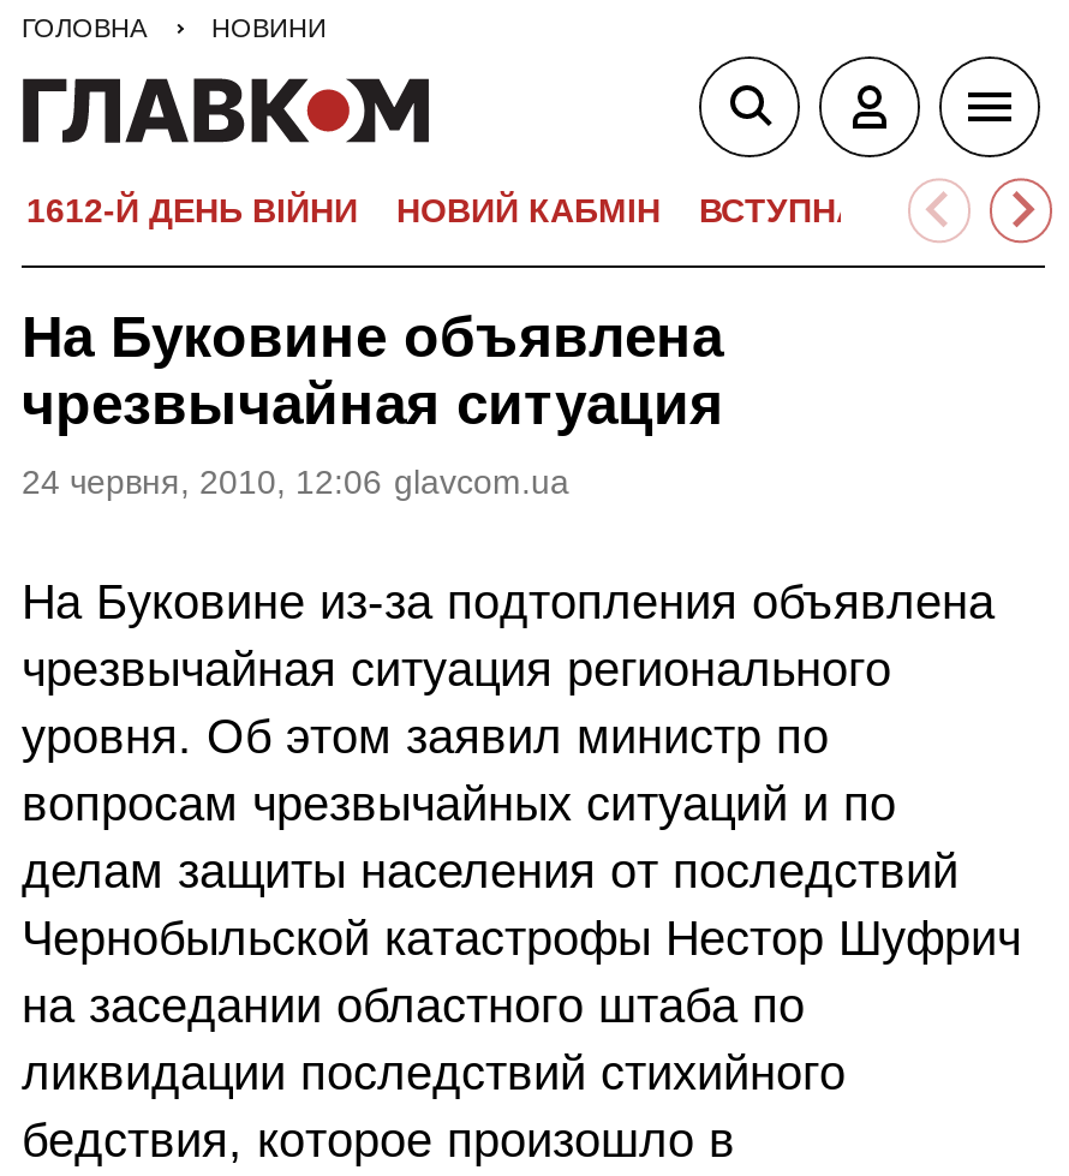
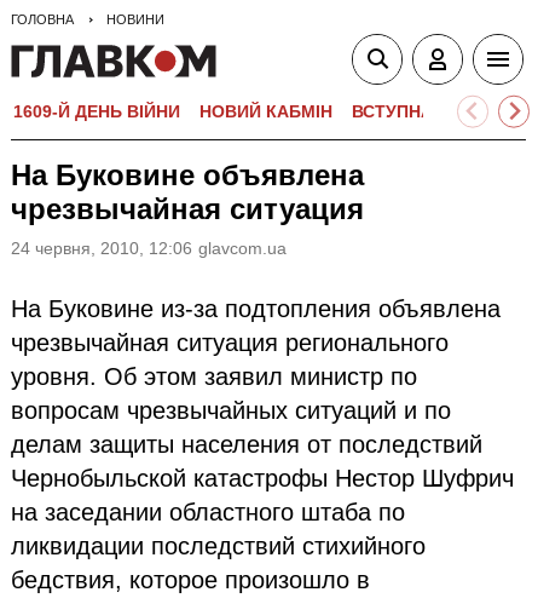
[26,191,358,229] 1612-Й ДЕНЬ ВІЙНИ -> [13,102,180,121] 1609-Й ДЕНЬ ВІЙНИ

